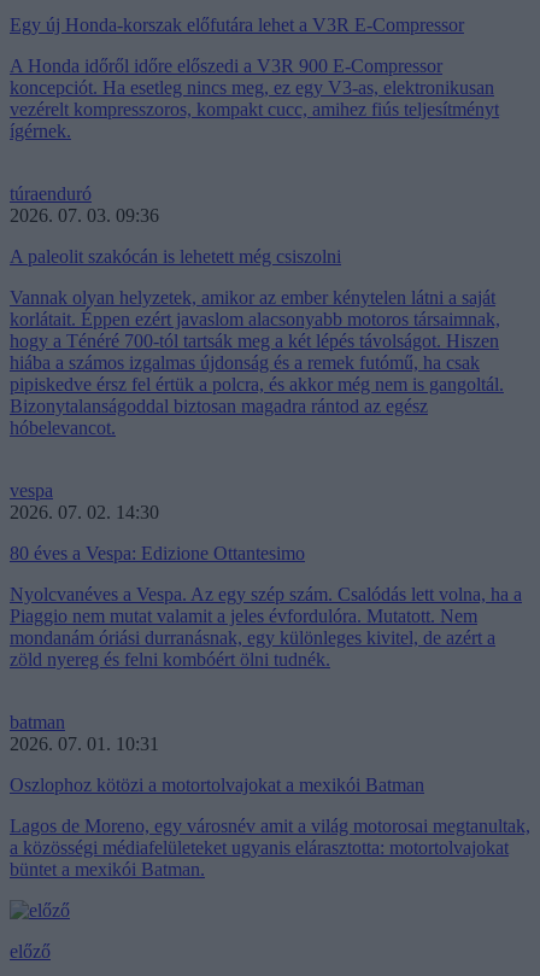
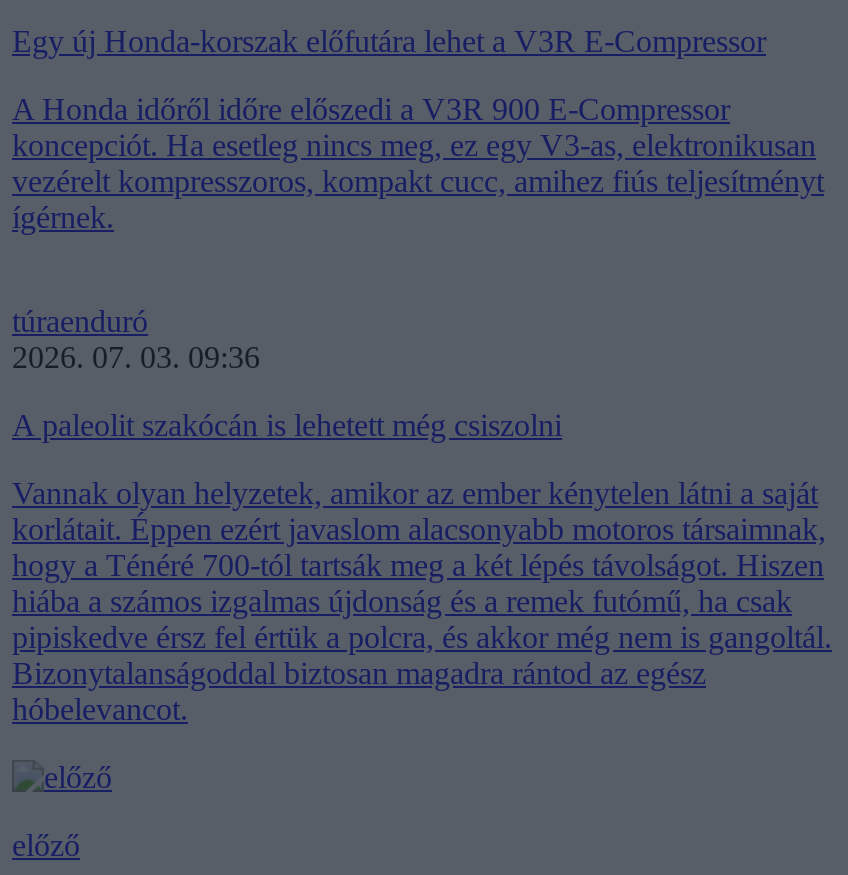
[10,480,530,879] vespa | 2026. 07. 02. 14:30 | 80 éves a Vespa: Edizione Ottantesimo | Nyolcvanéves a Vespa. Az egy szép szám. Csalódás lett volna, ha a | Piaggio nem mutat valamit a jeles évfordulóra. Mutatott. Nem | mondanám óriási durranásnak, egy különleges kivitel, de azért a | zöld nyereg és felni kombóért ölni tudnék. | batman | 2026. 07. 01. 10:31 | Oszlophoz kötözi a motortolvajokat a mexikói Batman | Lagos de Moreno, egy városnév amit a világ motorosai megtanultak, | a közösségi médiafelületeket ugyanis elárasztotta: motortolvajokat | büntet a mexikói Batman. -> none

